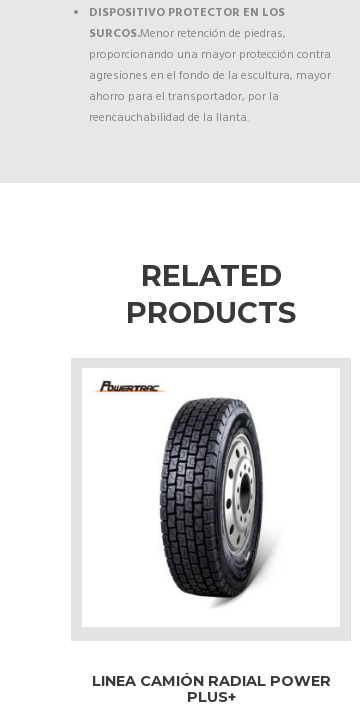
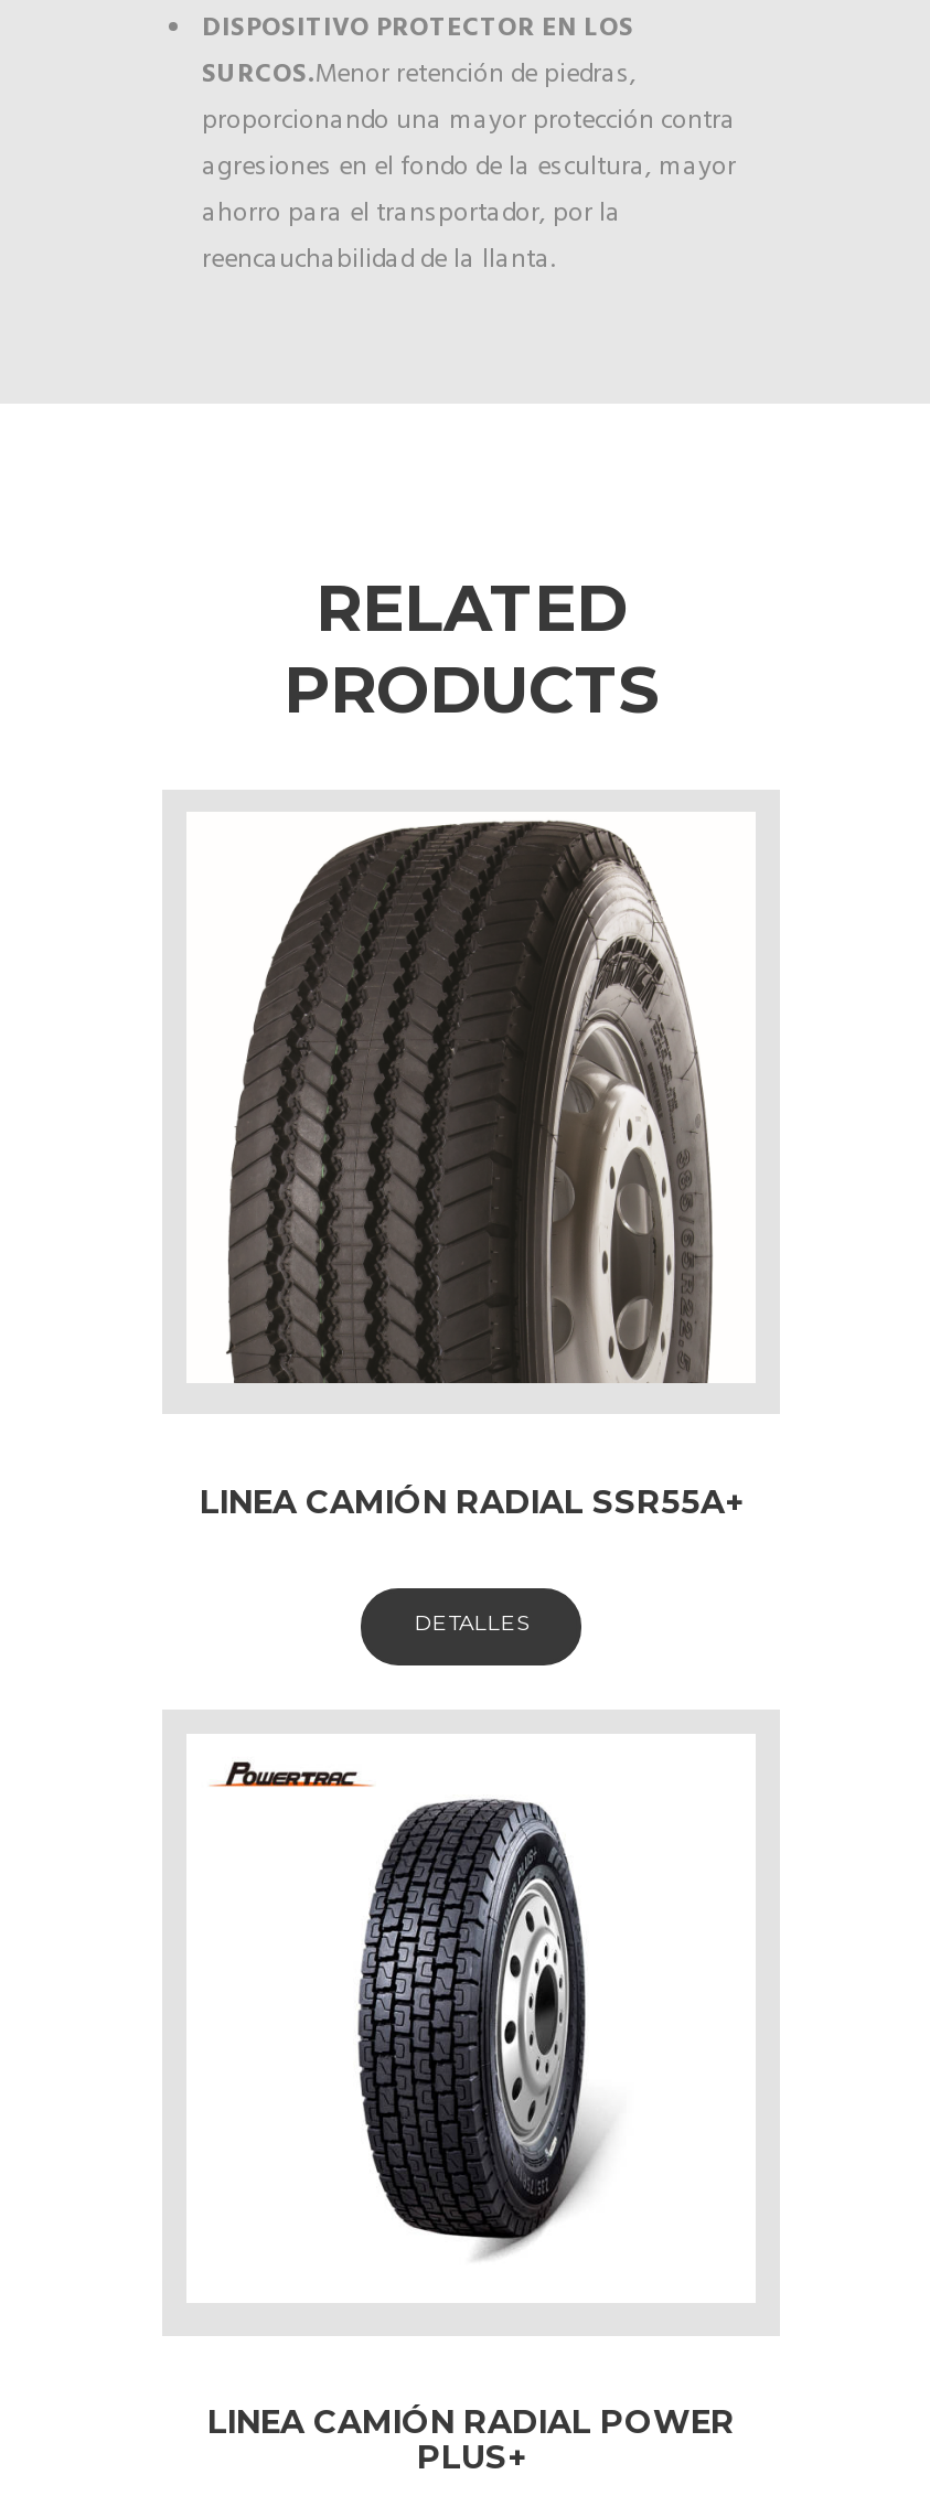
none -> [200,1482,742,1637] LINEA CAMIÓN RADIAL SSR55A+ | DETALLES
none -> [224,821,714,1385] [image]

